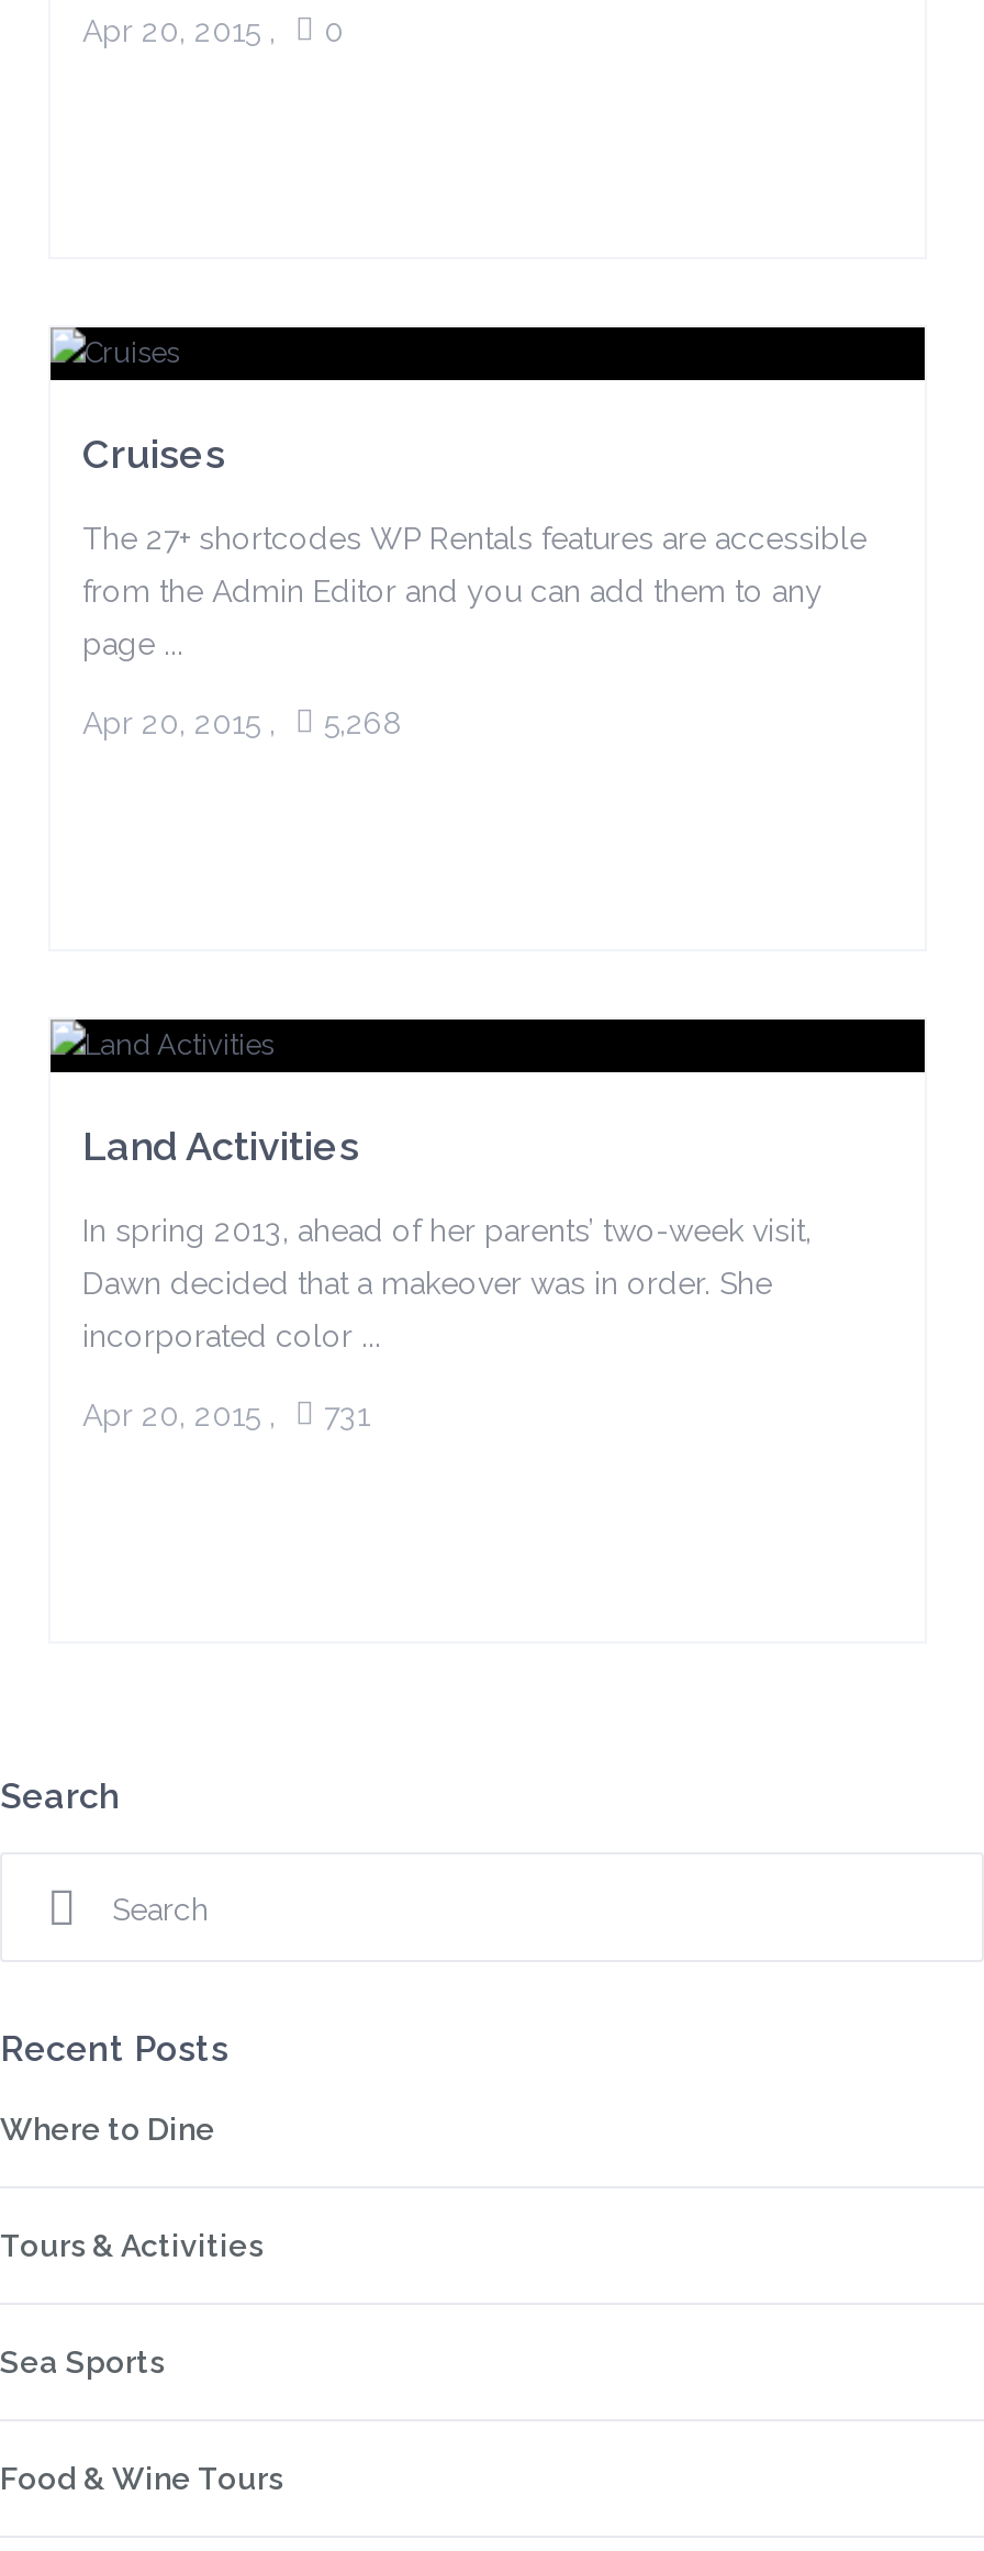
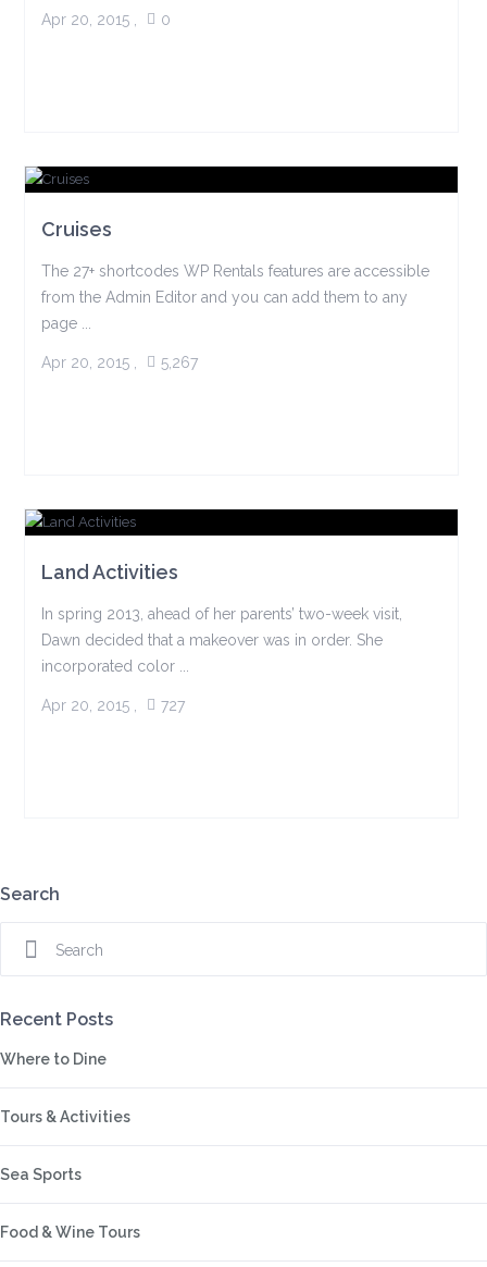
[82,705,403,740] Apr 20, 2015, 5,268 -> [41,354,197,371] Apr 20, 2015, 5,267
[82,1397,370,1433] Apr 20, 2015, 731 -> [41,697,184,714] Apr 20, 2015, 727

